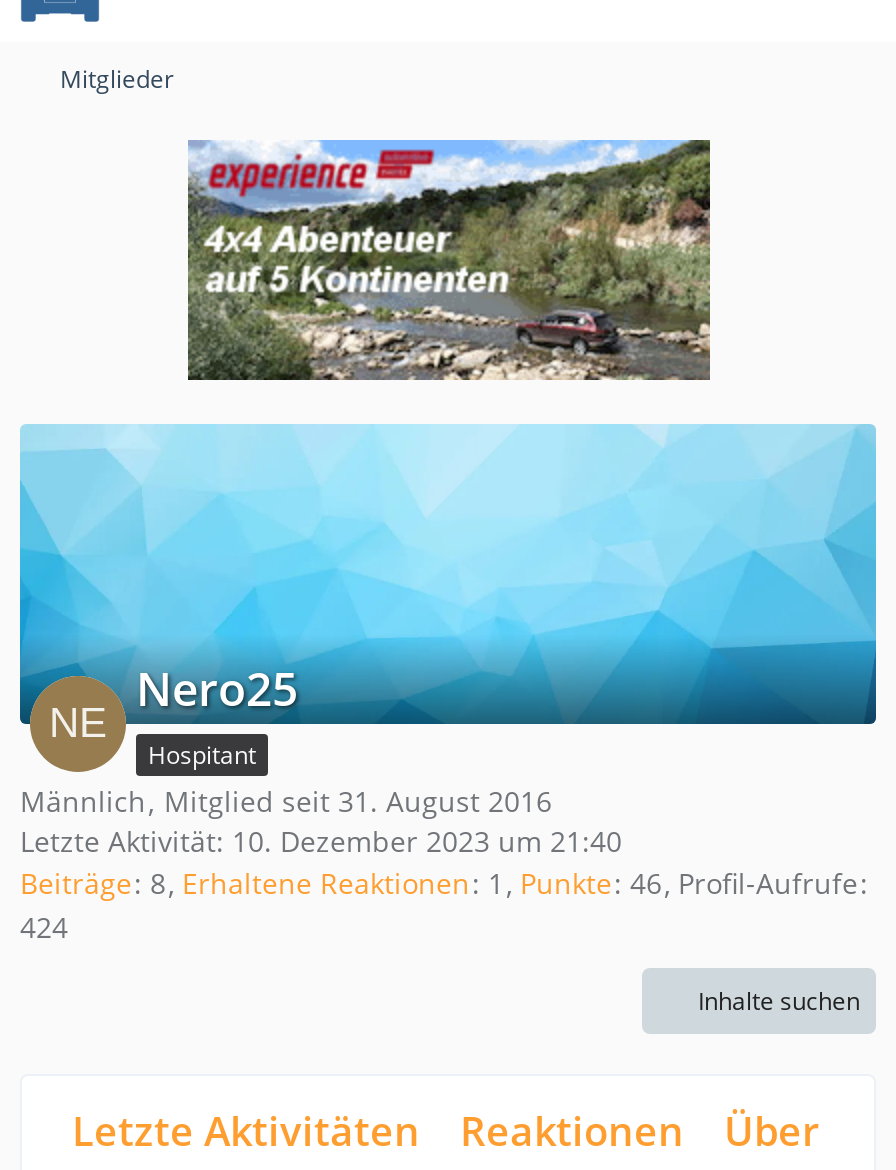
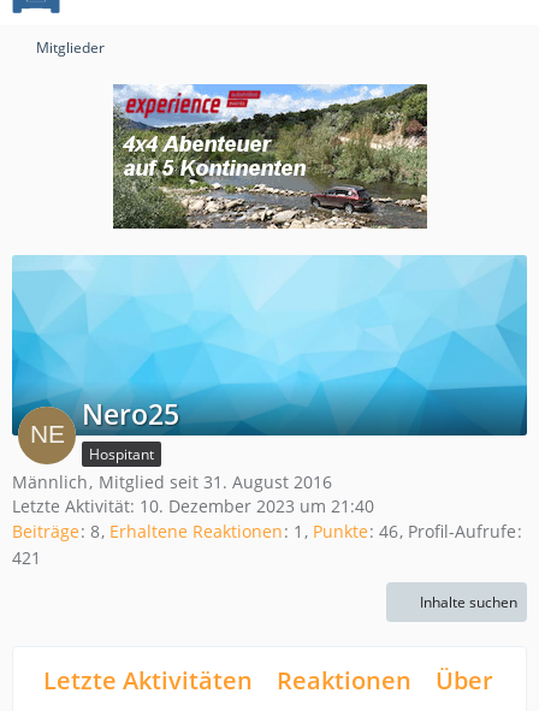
[20,907,68,945] 424 -> [12,546,41,568] 421

